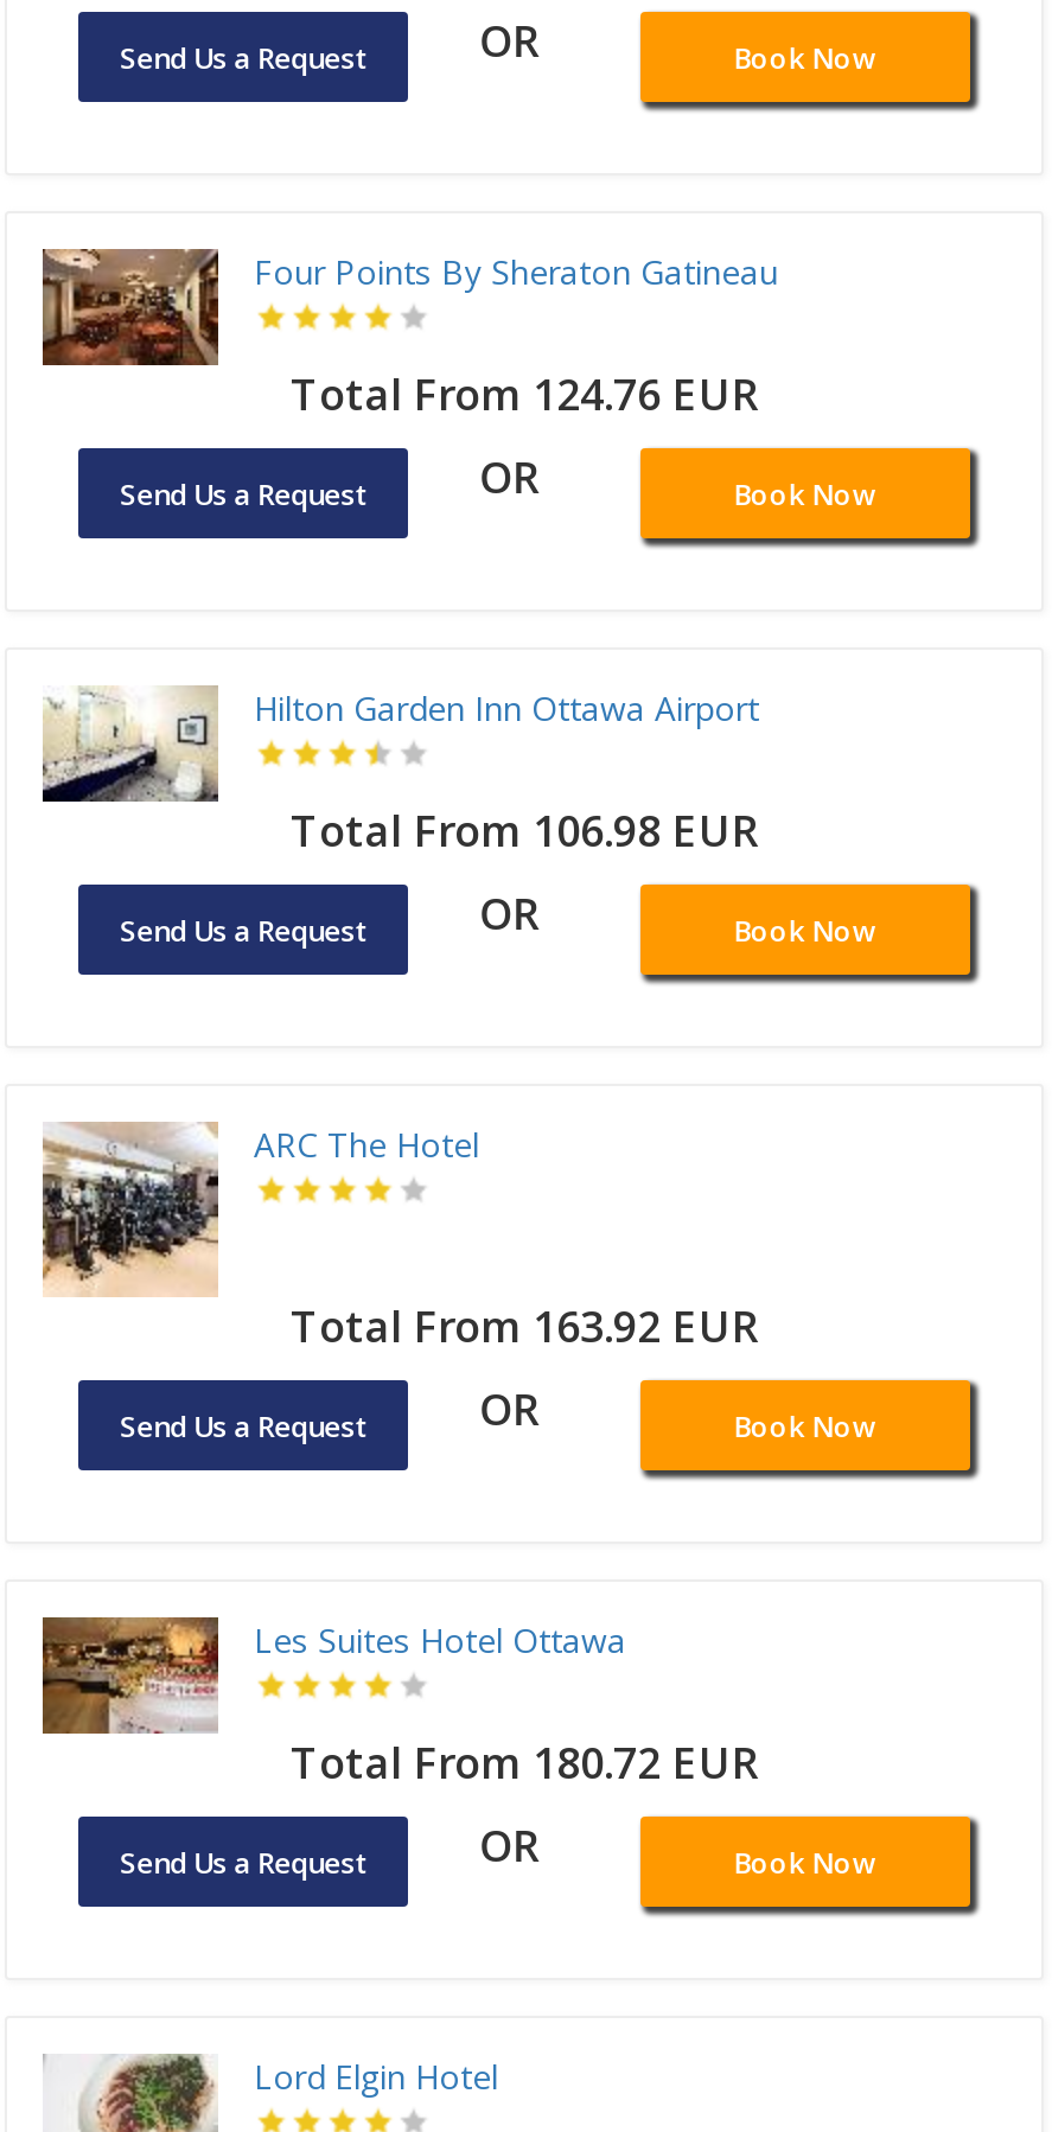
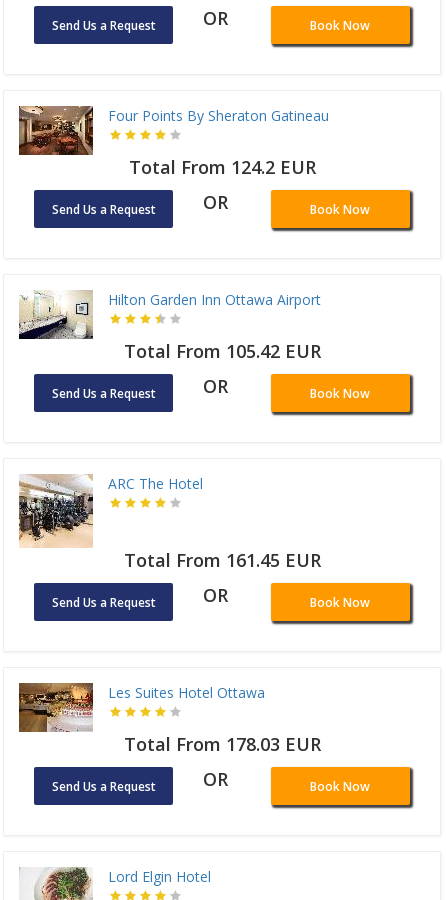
[291,366,758,423] Total From 124.76 EUR -> [128,155,315,179] Total From 124.2 EUR
[291,803,758,859] Total From 106.98 EUR -> [123,339,320,363] Total From 105.42 EUR
[291,1298,758,1355] Total From 163.92 EUR -> [123,548,320,572] Total From 161.45 EUR
[291,1735,758,1791] Total From 180.72 EUR -> [123,732,320,756] Total From 178.03 EUR

